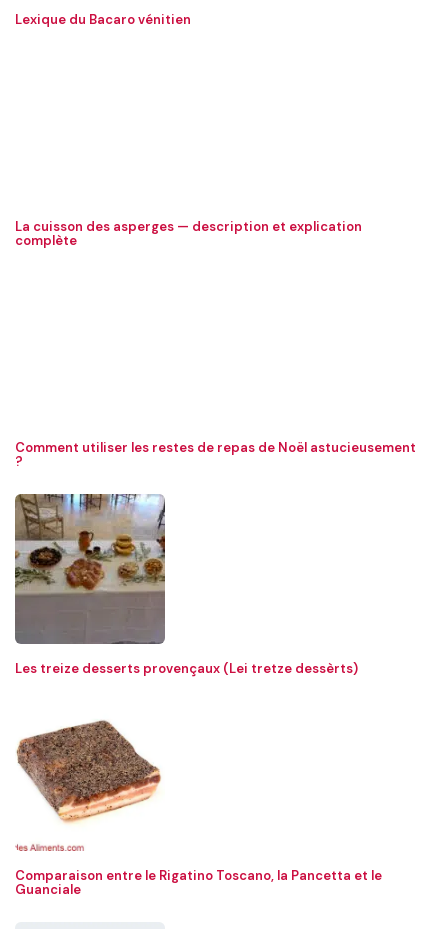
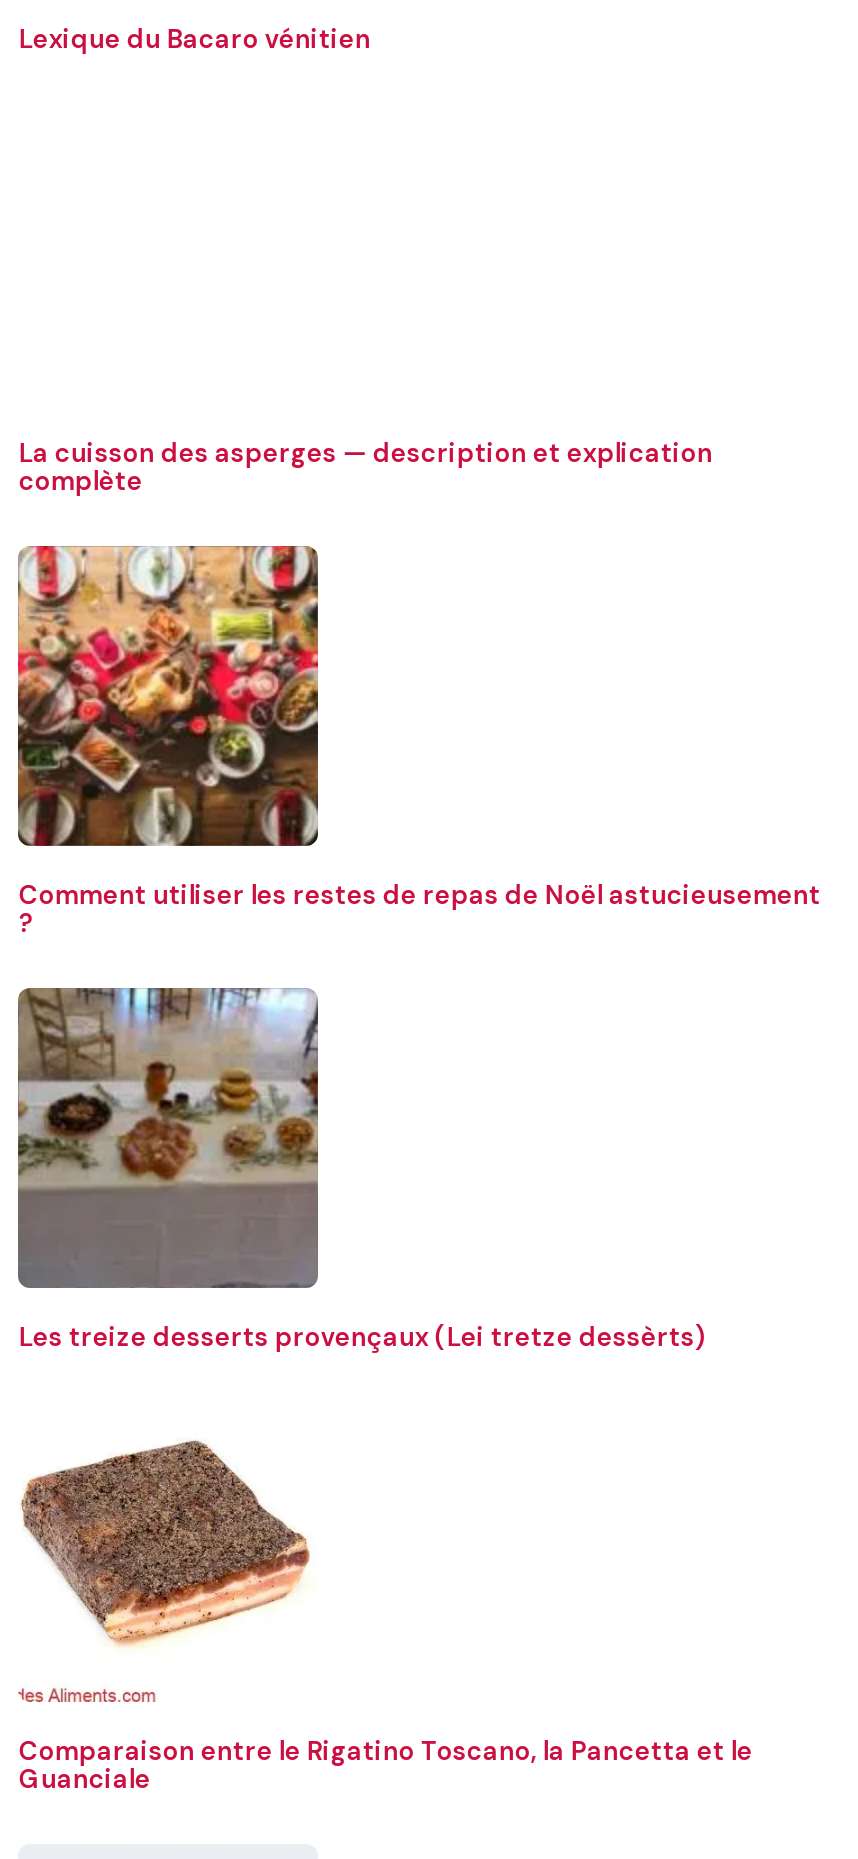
none -> [16,543,320,849] [image]

